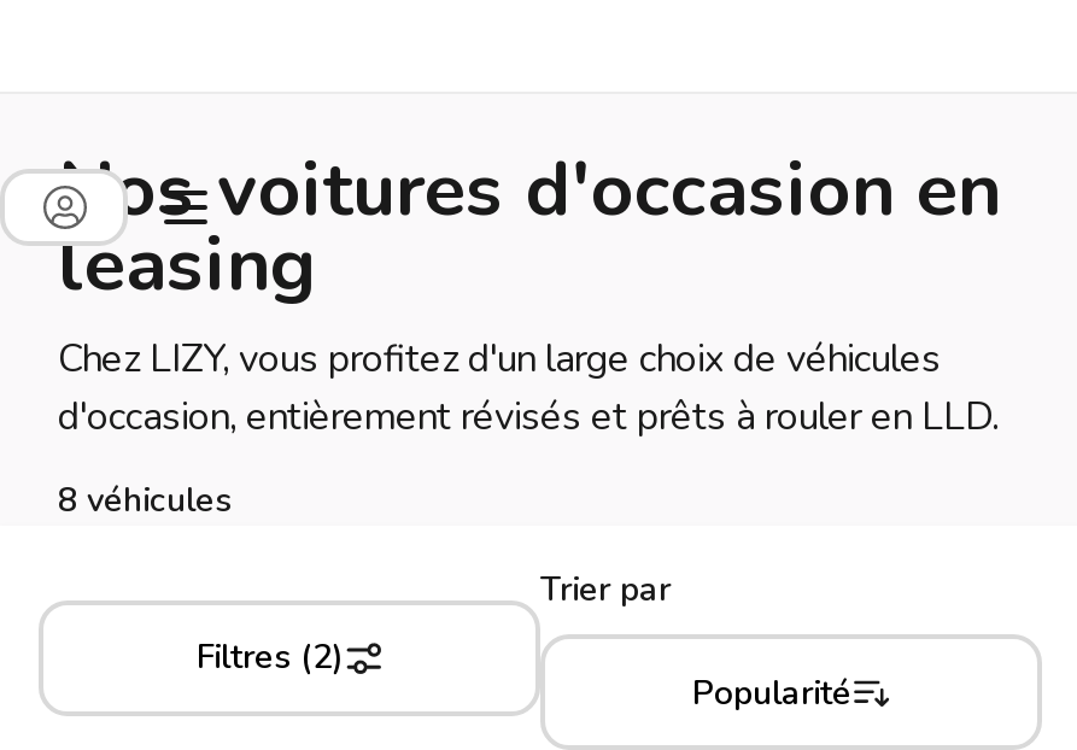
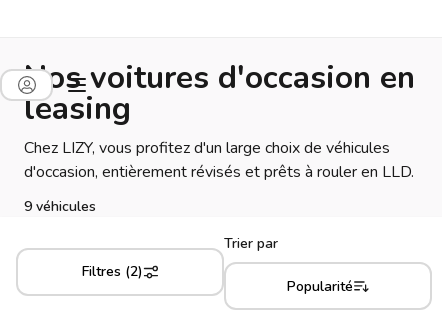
[58,477,232,523] 8 véhicules -> [24,197,96,216] 9 véhicules

